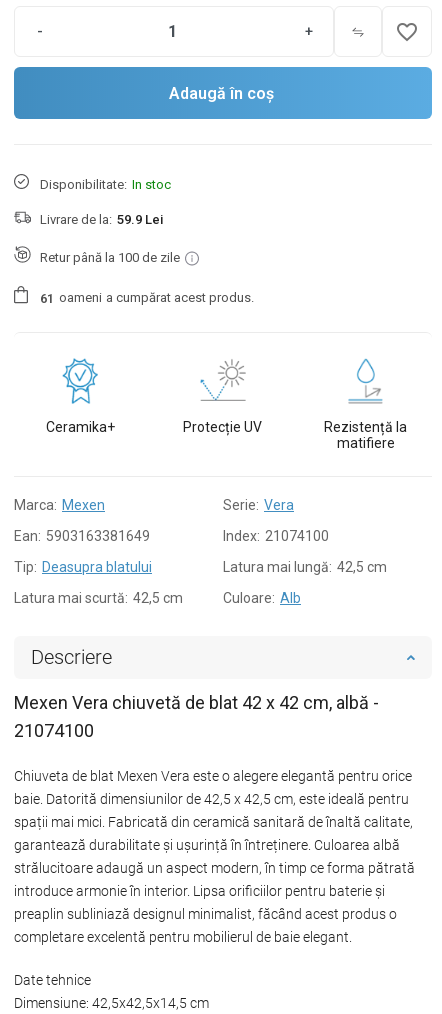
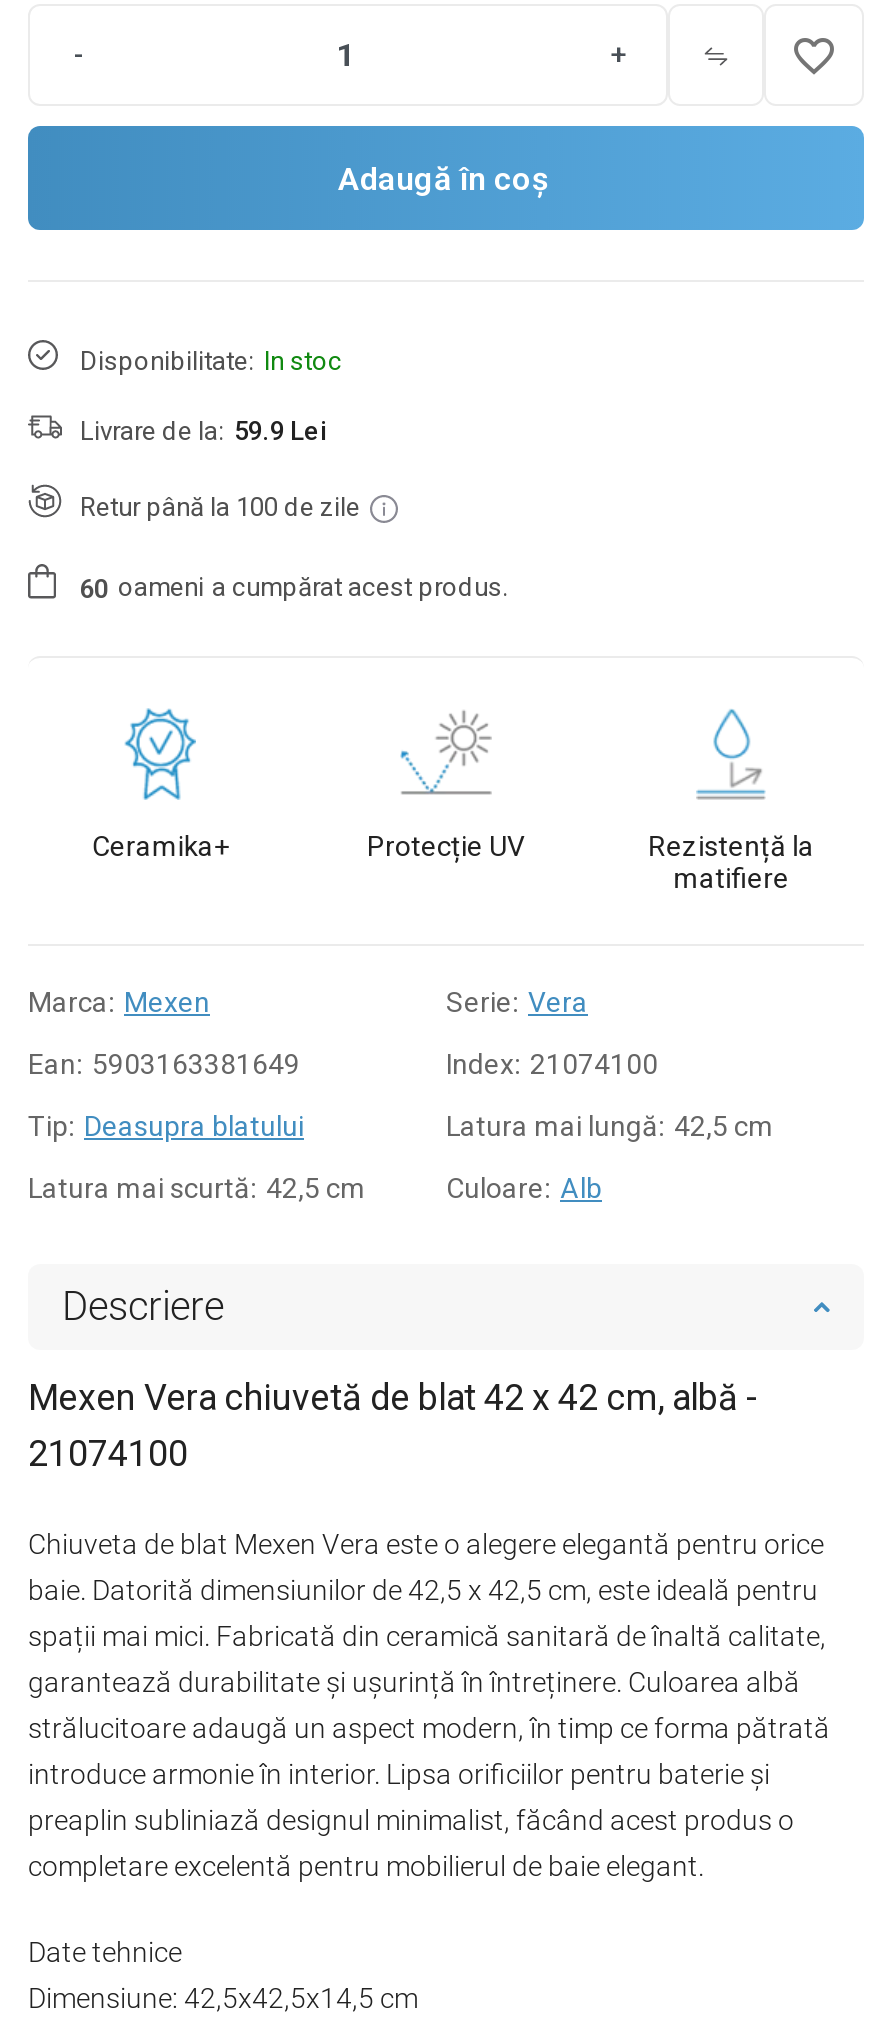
[40,290,254,306] 61 oameni a cumpărat acest produs. -> [80,572,508,603] 60 oameni a cumpărat acest produs.

